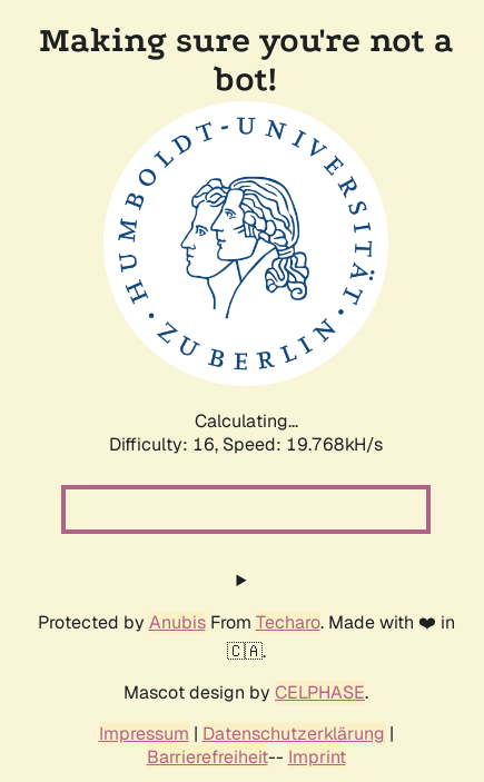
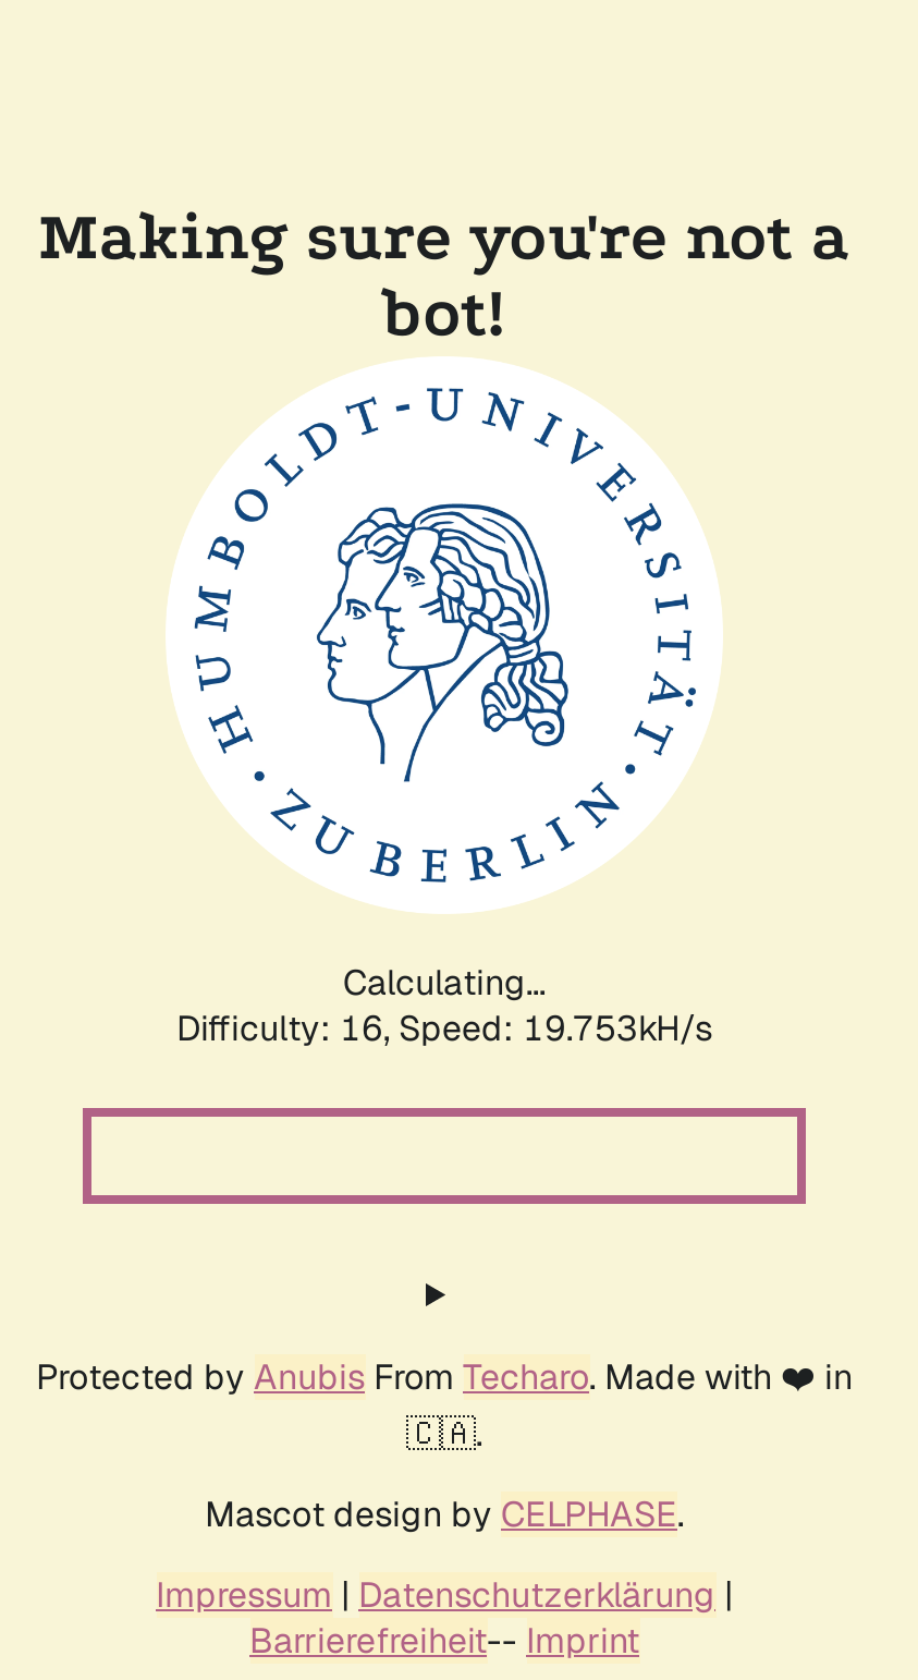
[109,433,383,456] Difficulty: 16, Speed: 19.768kH/s -> [176,1006,712,1051] Difficulty: 16, Speed: 19.753kH/s

